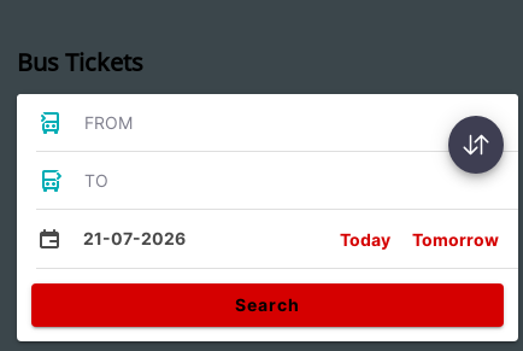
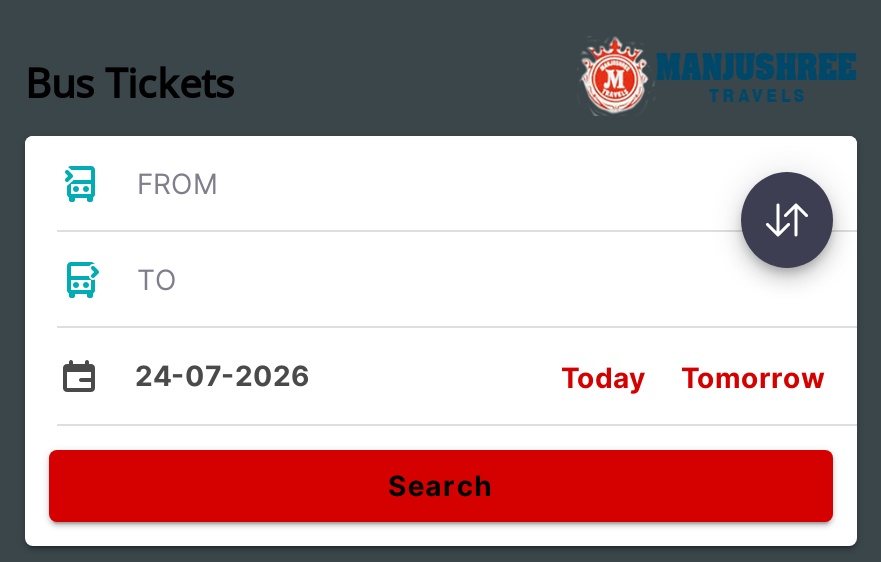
none -> [579,36,855,114] [image]
[83,228,186,248] 21-07-2026 -> [135,358,309,392] 24-07-2026

